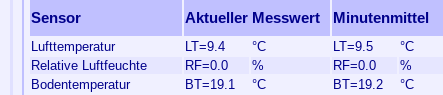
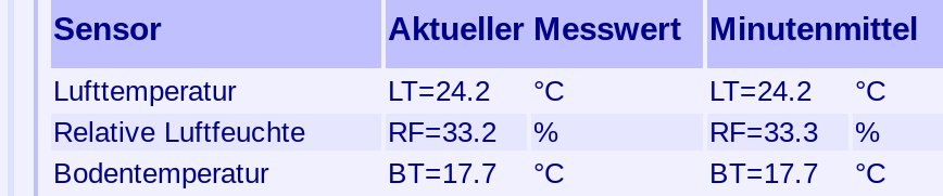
[185,39,266,54] LT=9.4 °C -> [388,75,564,107] LT=24.2 °C
[333,39,414,54] LT=9.5 °C -> [709,75,885,107] LT=24.2 °C
[185,58,228,73] RF=0.0 -> [388,116,496,148] RF=33.2
[333,58,376,73] RF=0.0 -> [709,116,818,148] RF=33.3
[185,77,266,92] BT=19.1 °C -> [388,157,564,190] BT=17.7 °C
[333,77,414,92] BT=19.2 °C -> [709,157,885,190] BT=17.7 °C

